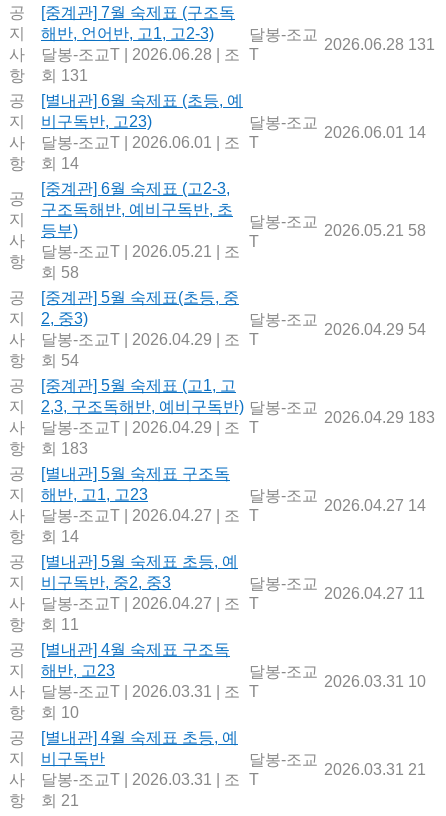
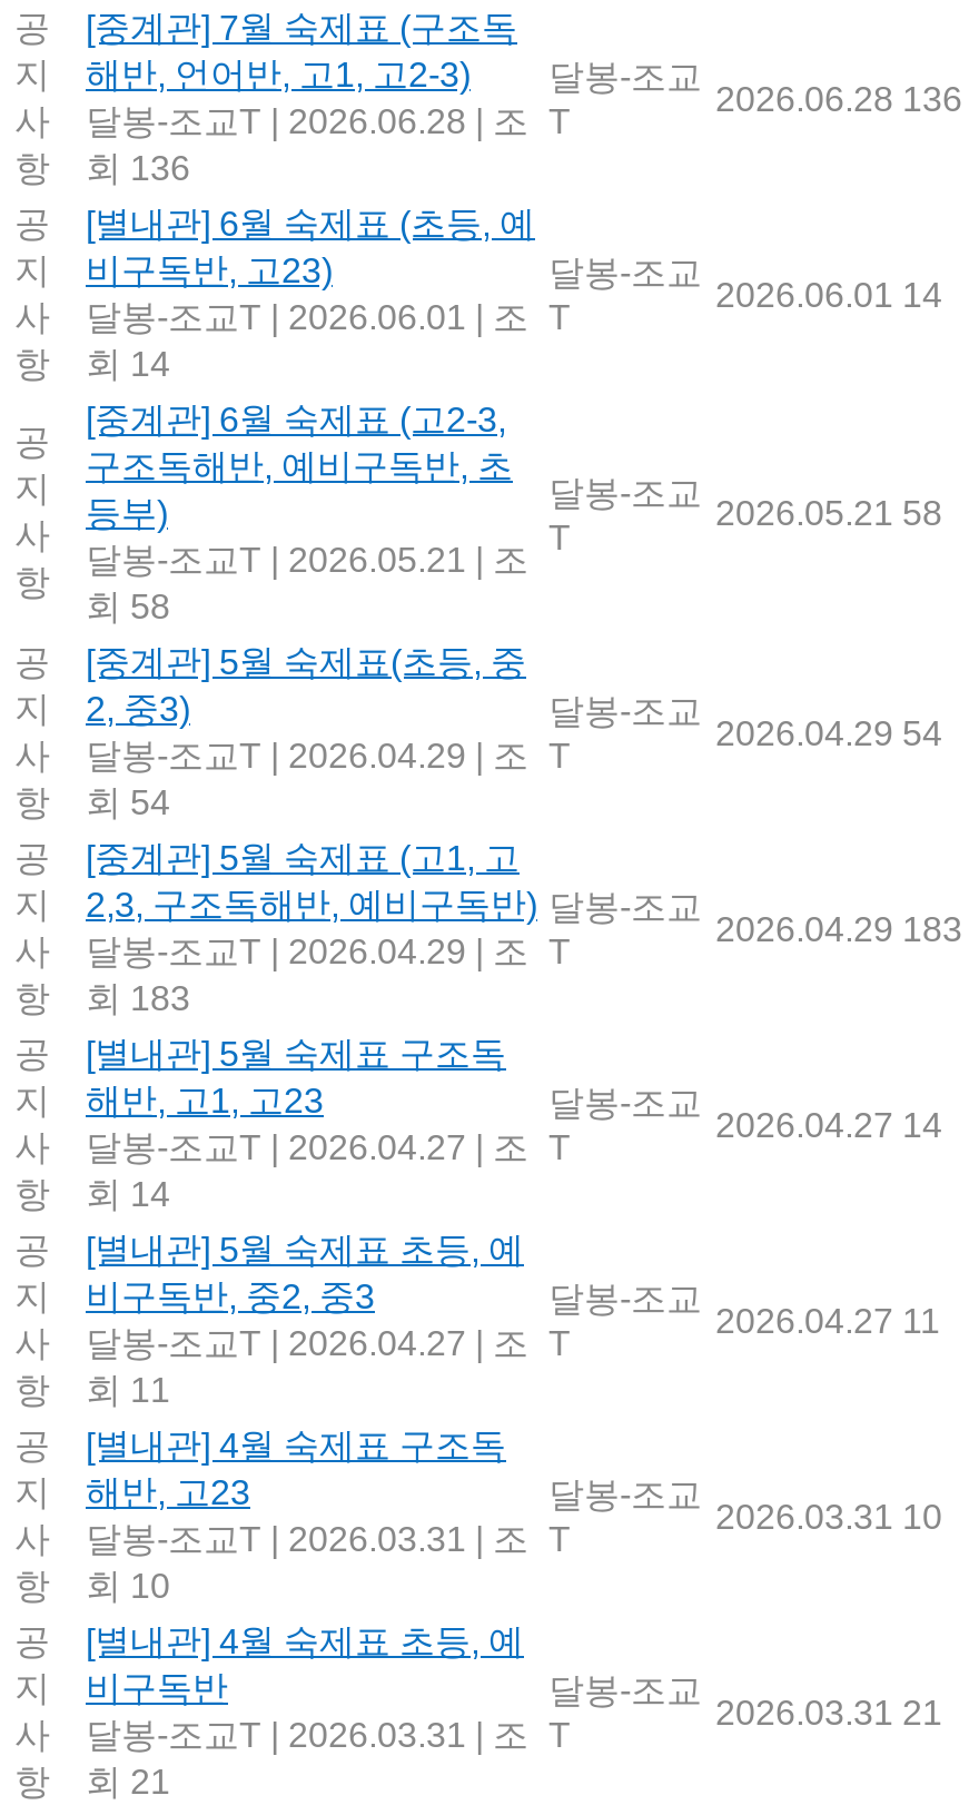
[324,36,435,53] 2026.06.28 131 -> [715,81,962,119] 2026.06.28 136
[9,67,88,84] 항 회 131 -> [14,150,190,188] 항 회 136

